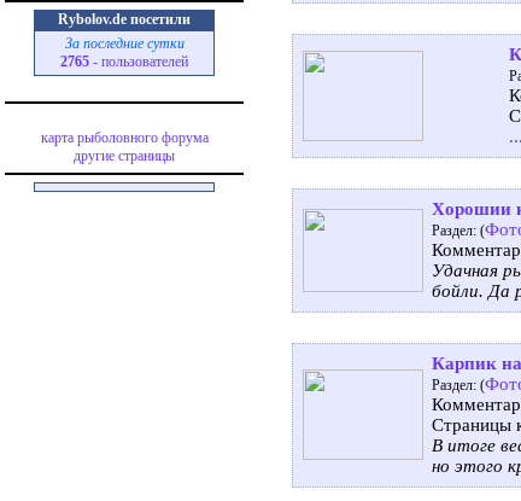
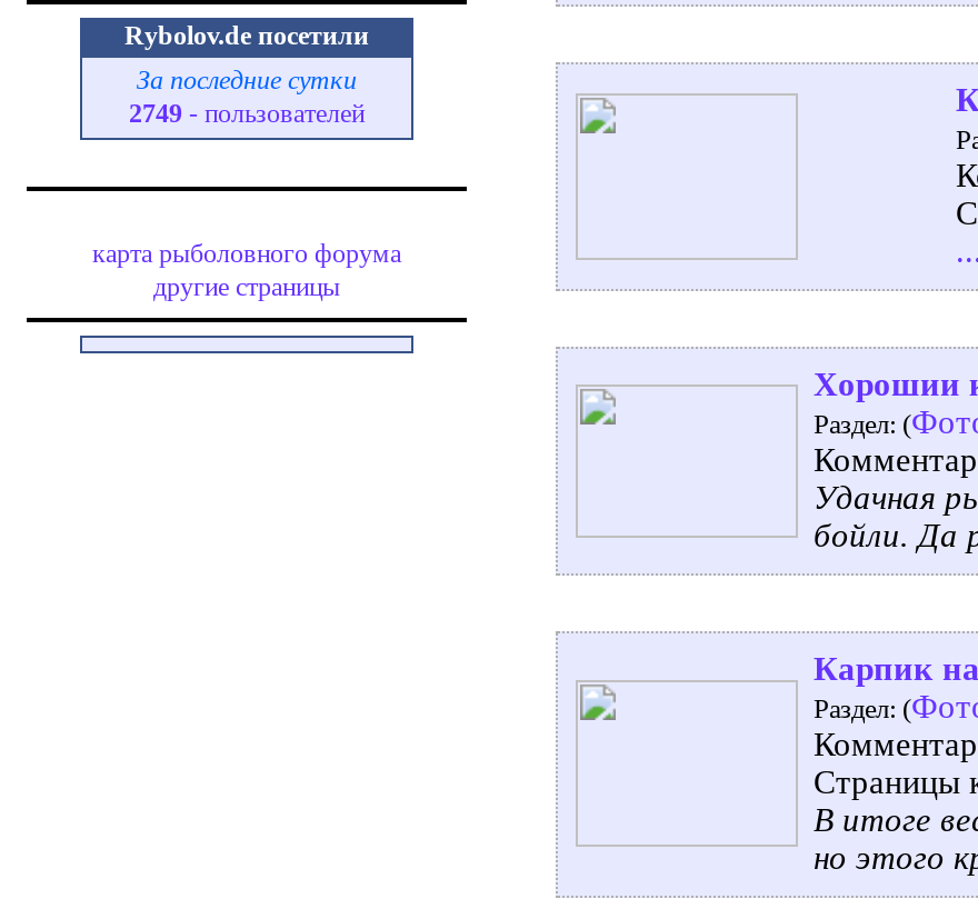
[60,53,188,70] 2765 - пользователей -> [129,98,365,129] 2749 - пользователей

